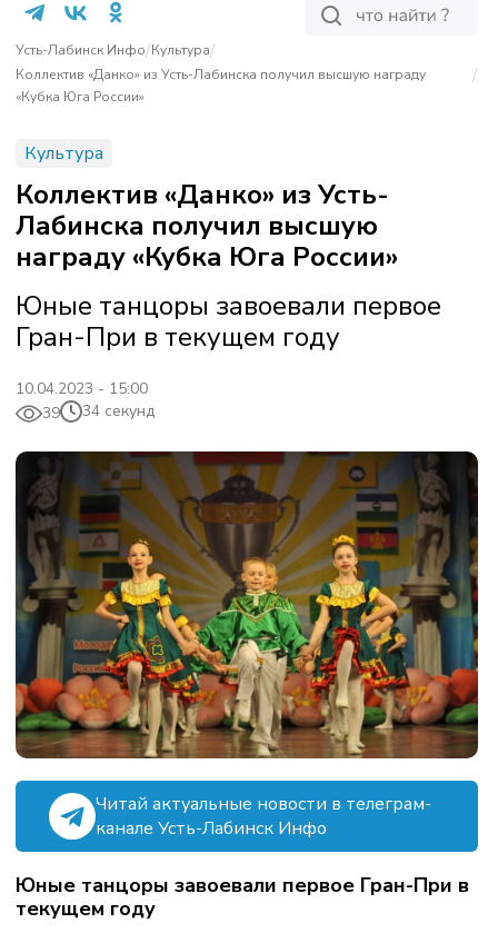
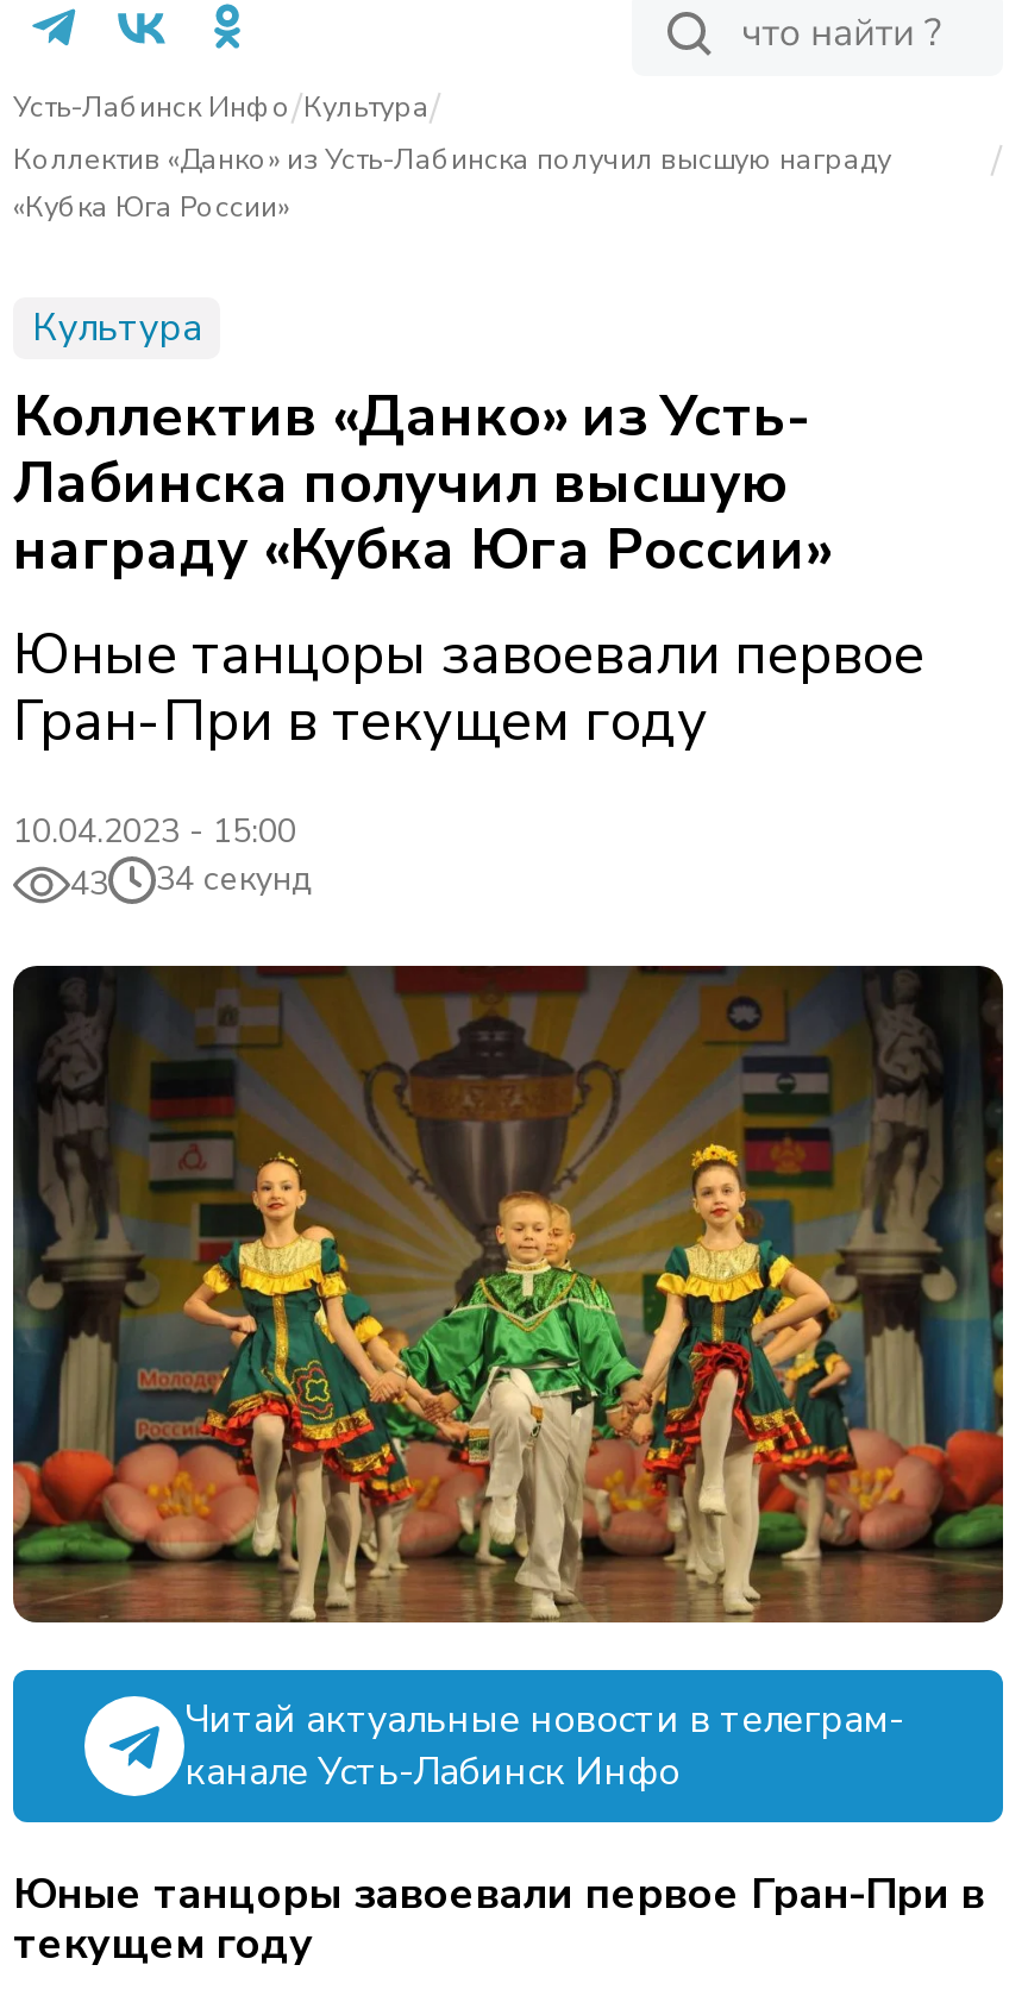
[42,400,155,424] 39 34 секунд -> [70,856,311,906] 43 34 секунд

